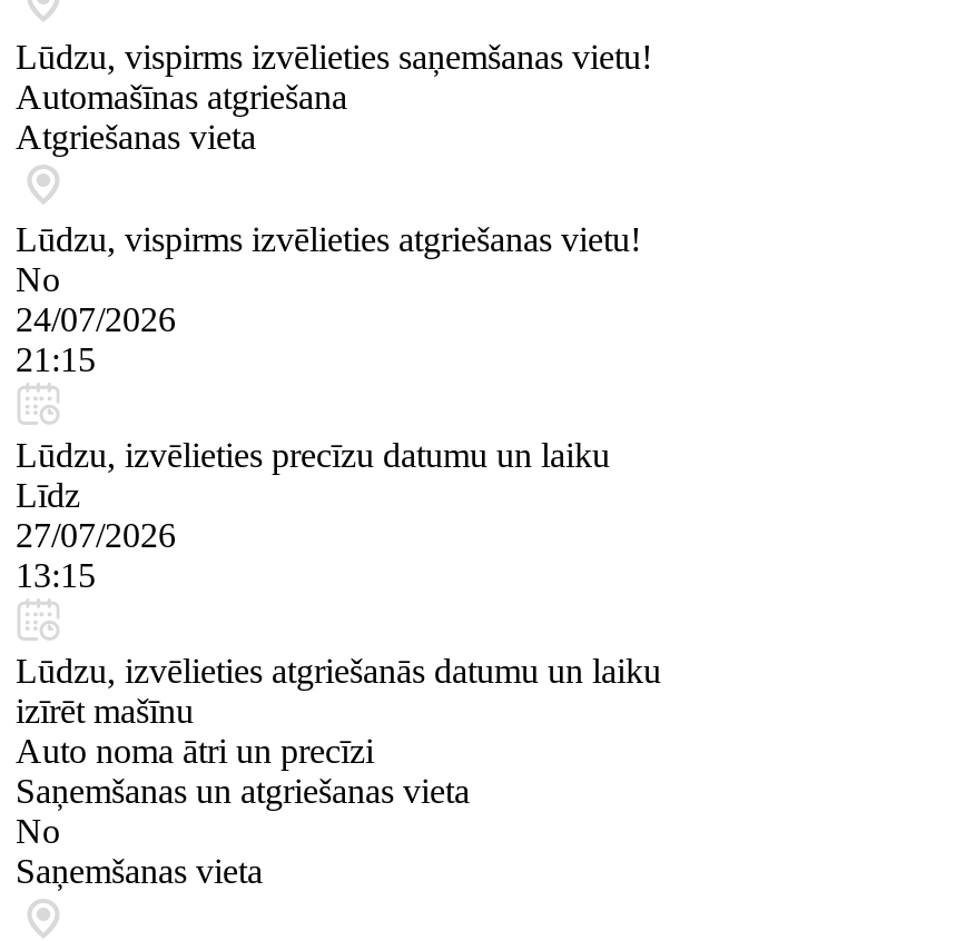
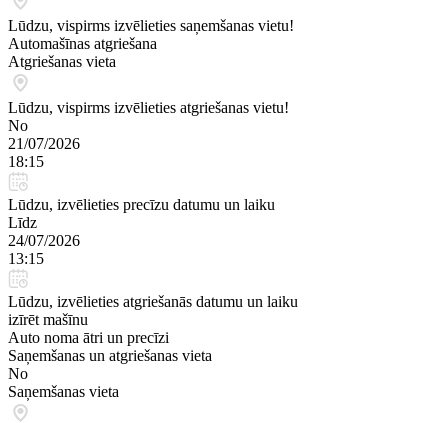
[16,300,176,338] 24/07/2026 -> [8,135,80,152] 21/07/2026
[16,340,96,378] 21:15 -> [8,153,44,170] 18:15
[16,516,176,554] 27/07/2026 -> [8,232,80,249] 24/07/2026

